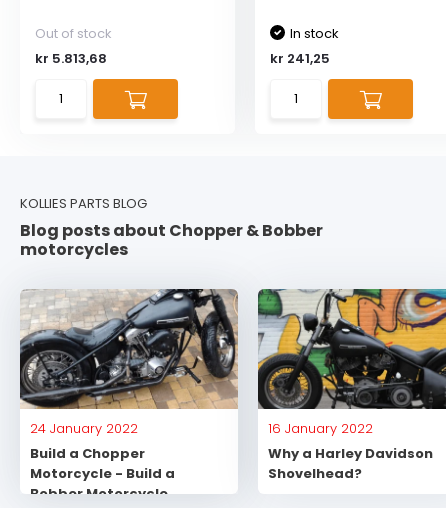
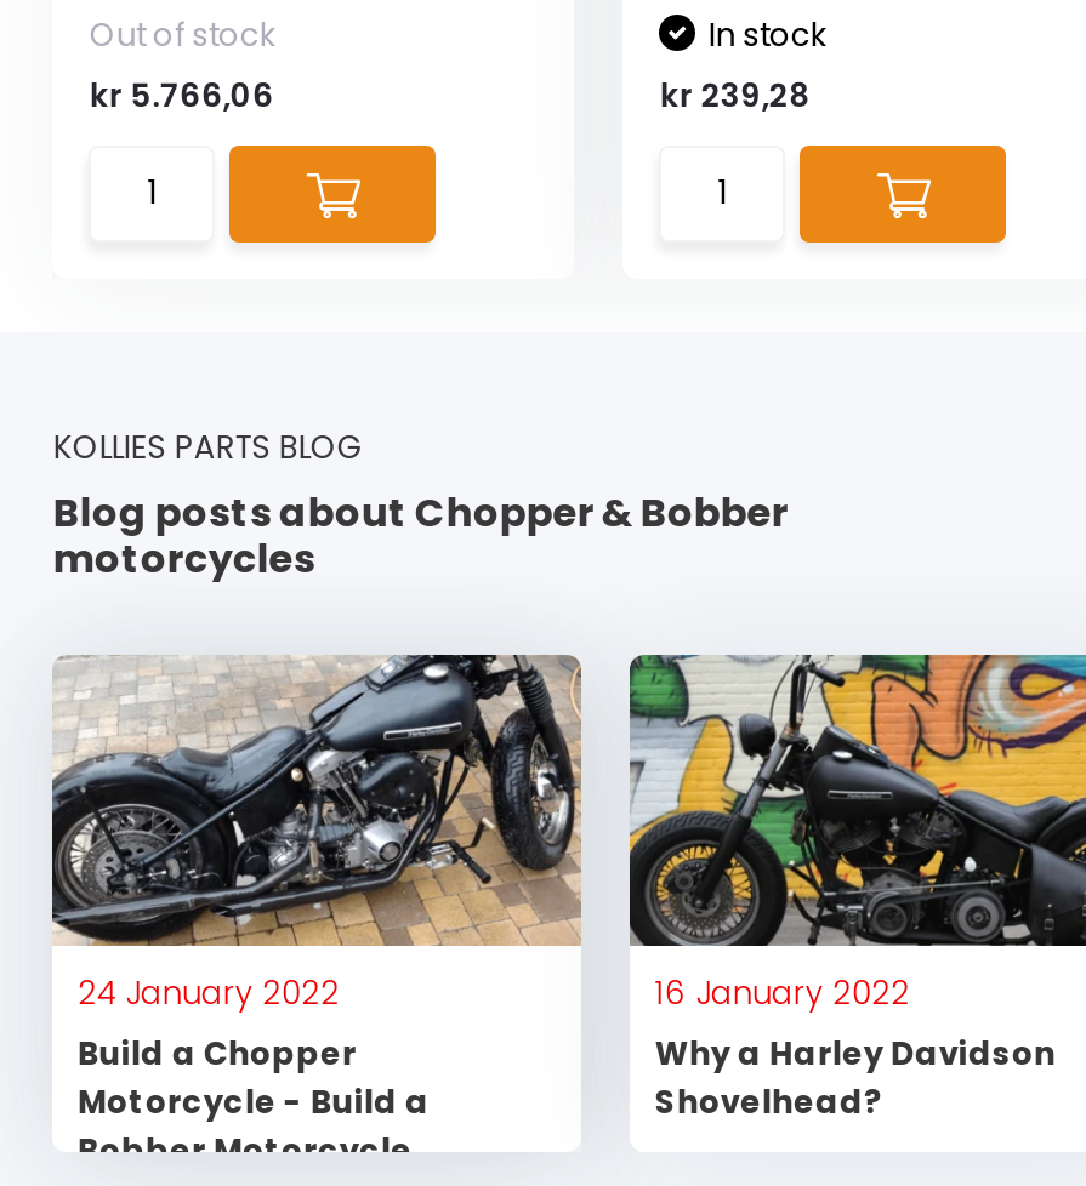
[35,49,107,68] kr 5.813,68 -> [90,73,274,119] kr 5.766,06
[270,49,330,68] kr 241,25 -> [660,73,810,119] kr 239,28

